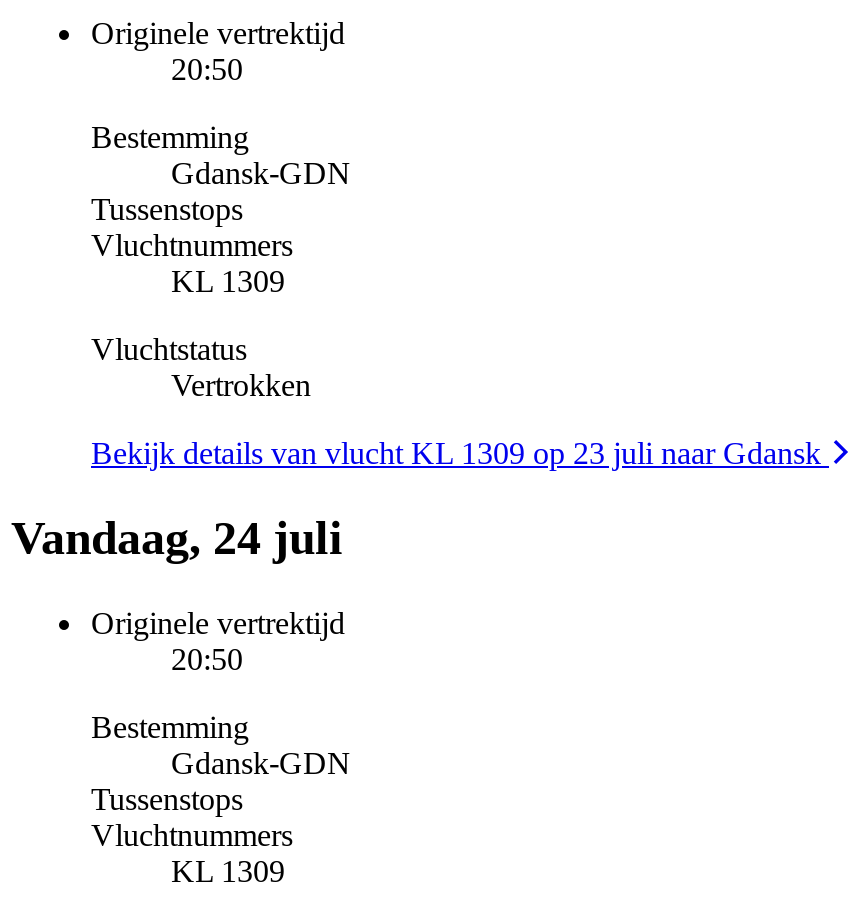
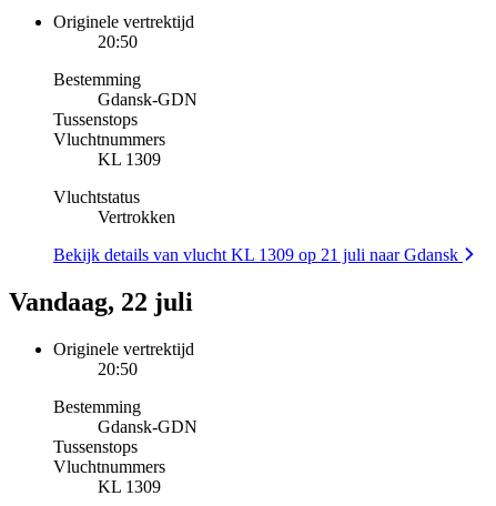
[91,435,829,469] Bekijk details van vlucht KL 1309 op 23 juli naar Gdansk -> [53,245,463,264] Bekijk details van vlucht KL 1309 op 21 juli naar Gdansk
[11,511,343,563] Vandaag, 24 juli -> [9,287,193,316] Vandaag, 22 juli

